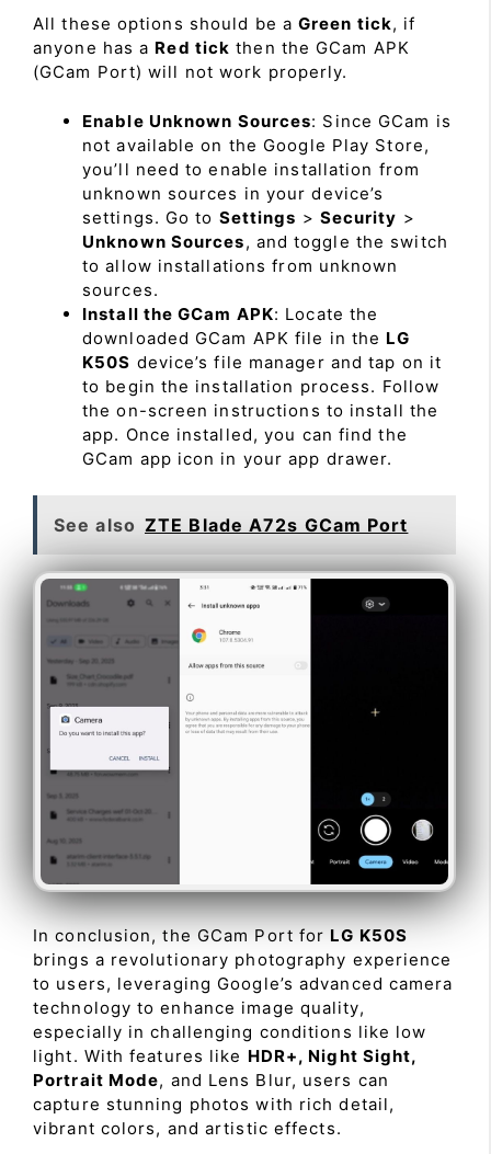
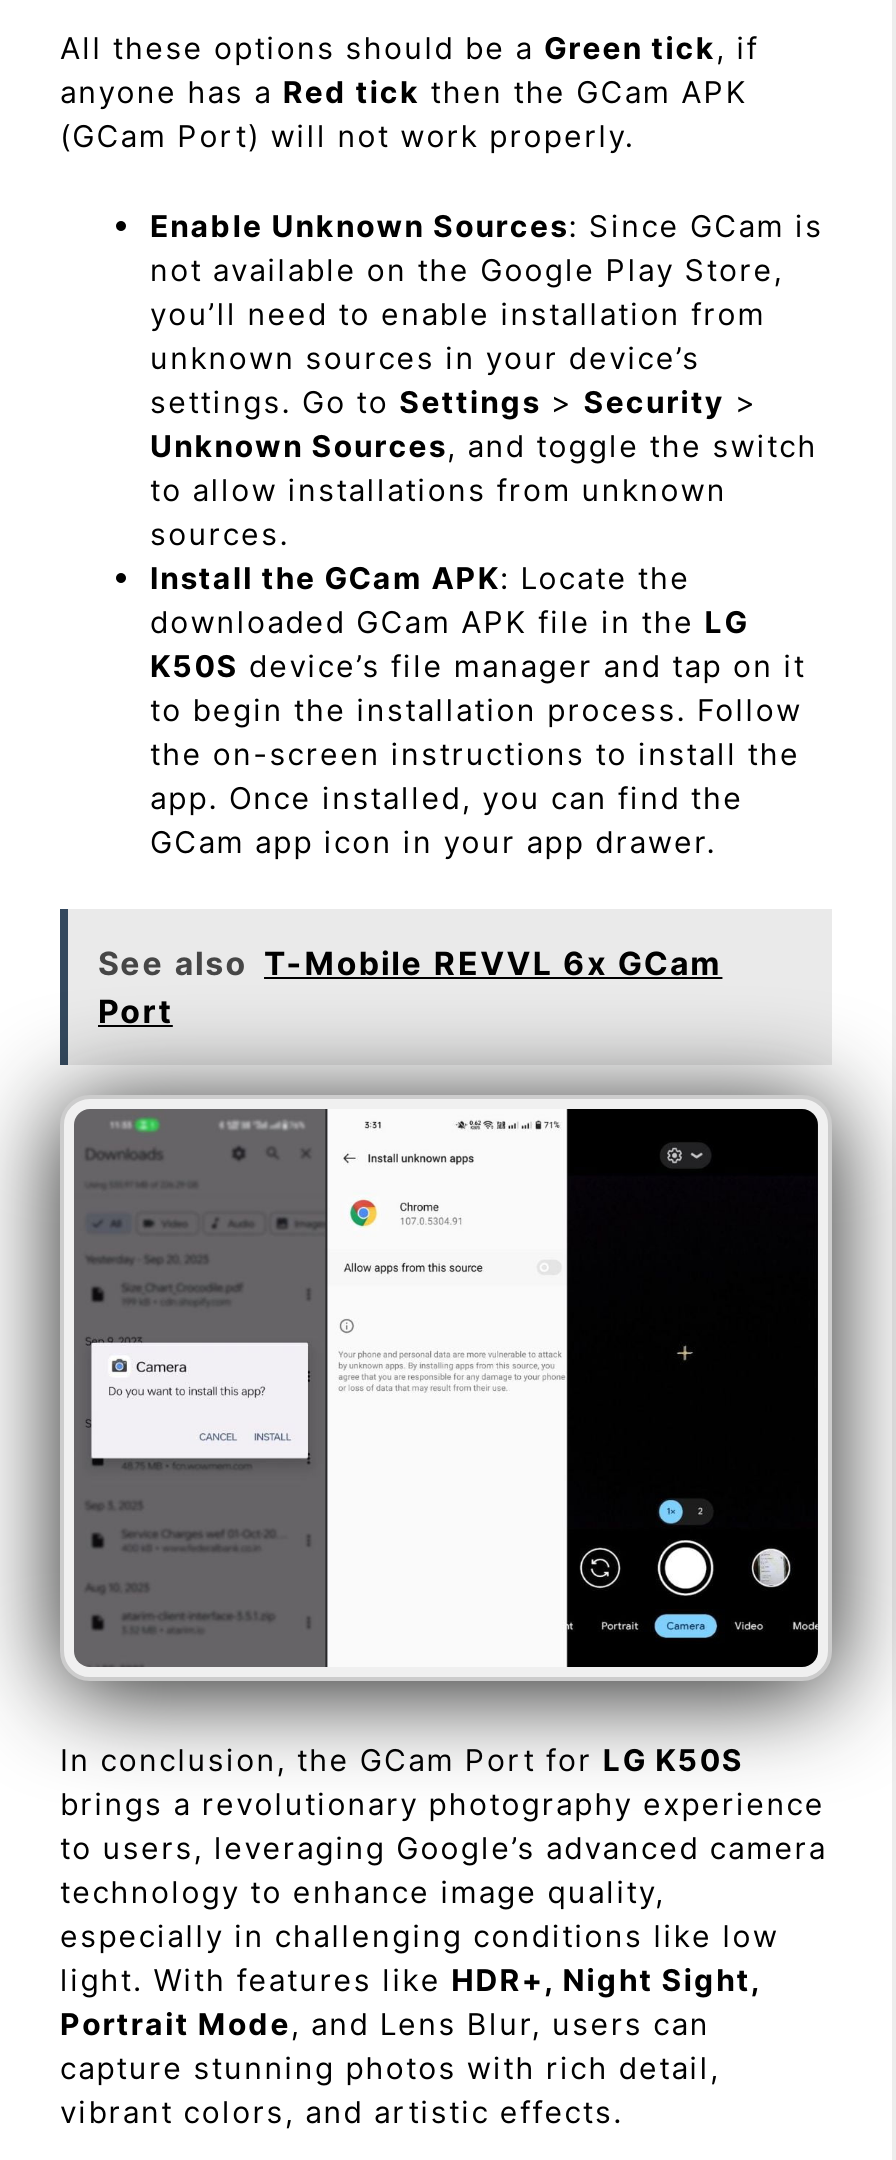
[54,514,408,536] See also ZTE Blade A72s GCam Port -> [98,943,722,1031] See also T-Mobile REVVL 6x GCam | Port

